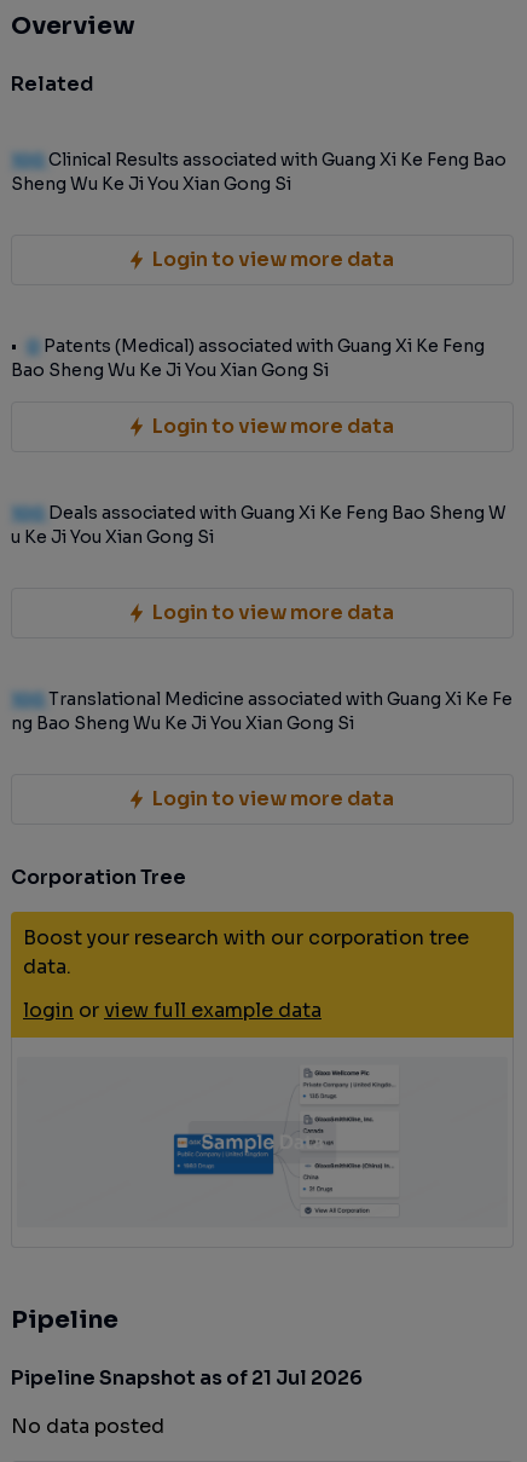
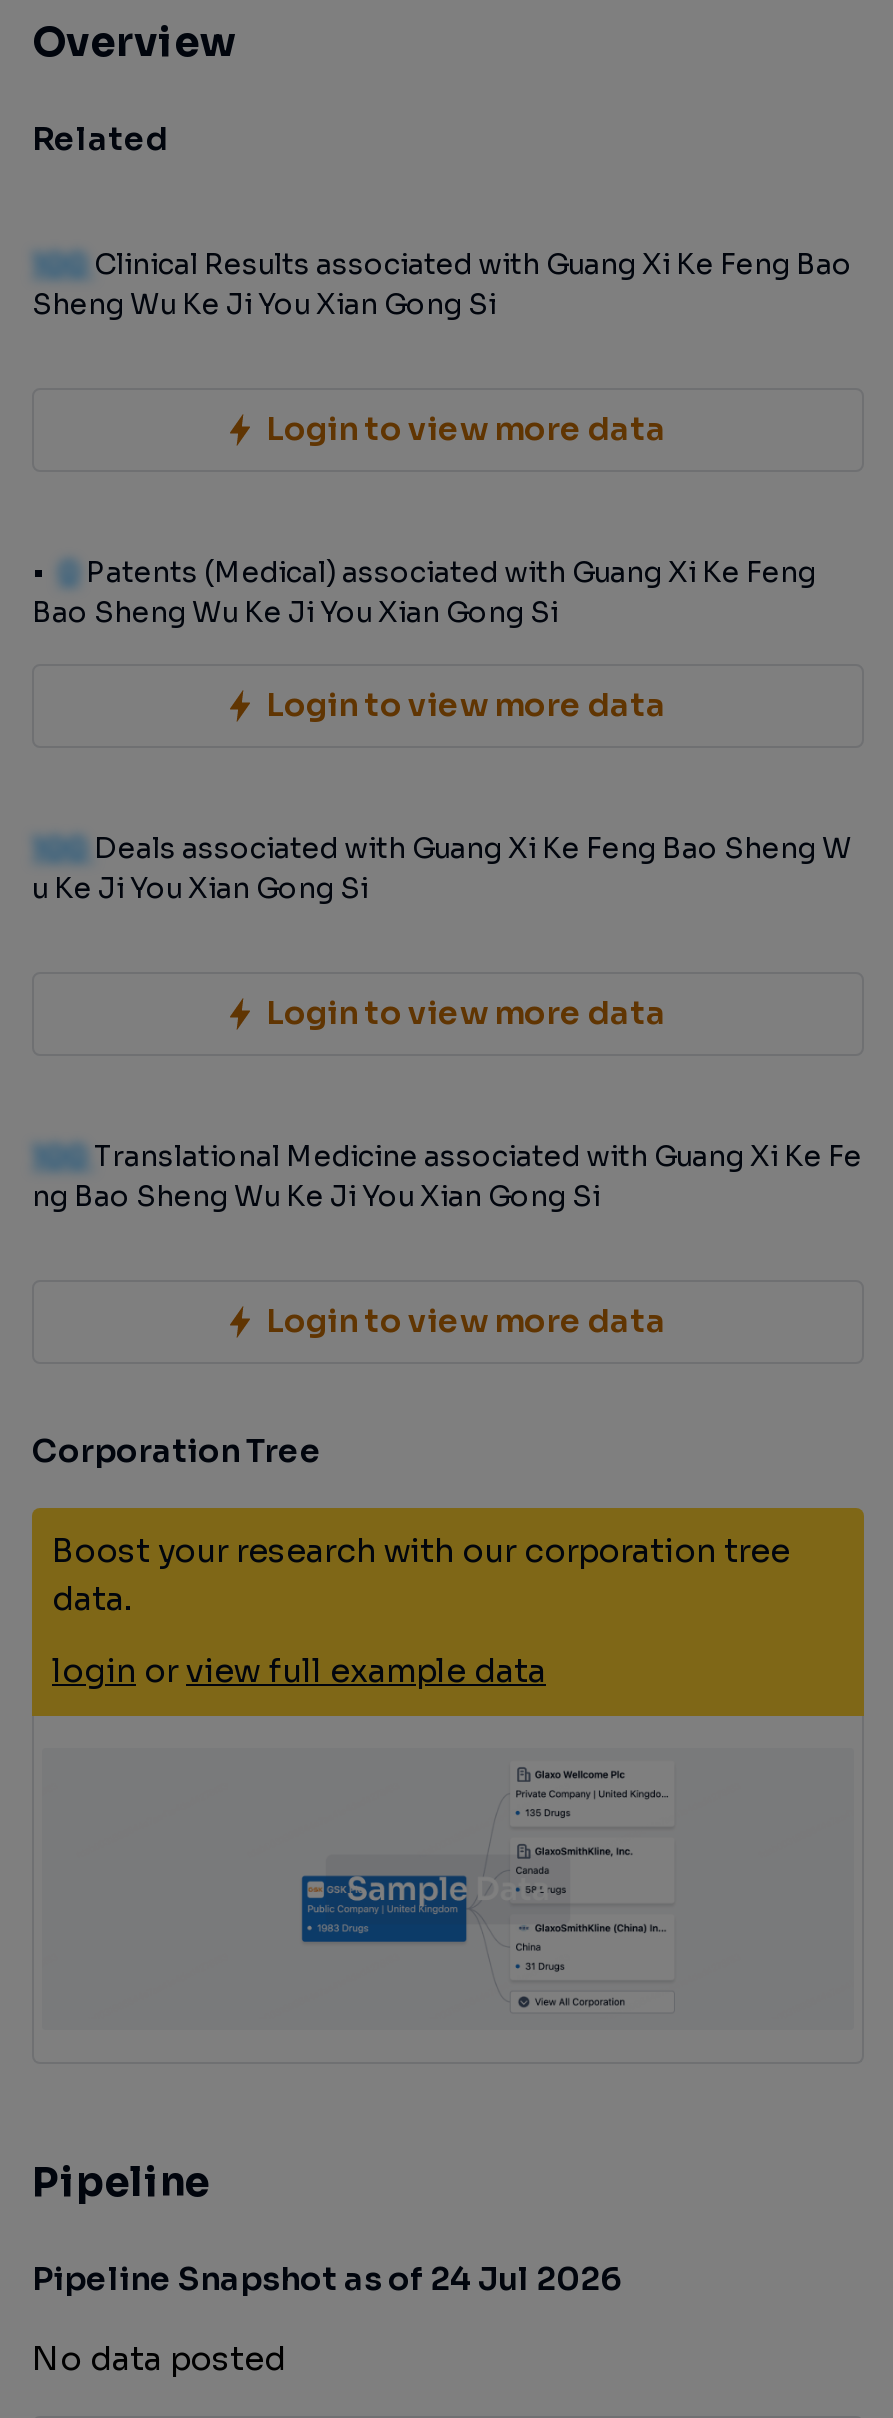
[11,1365,363,1391] Pipeline Snapshot as of 21 Jul 2026 -> [32,2258,622,2300] Pipeline Snapshot as of 24 Jul 2026

